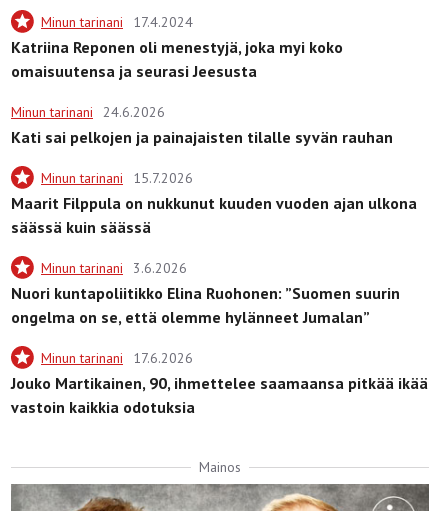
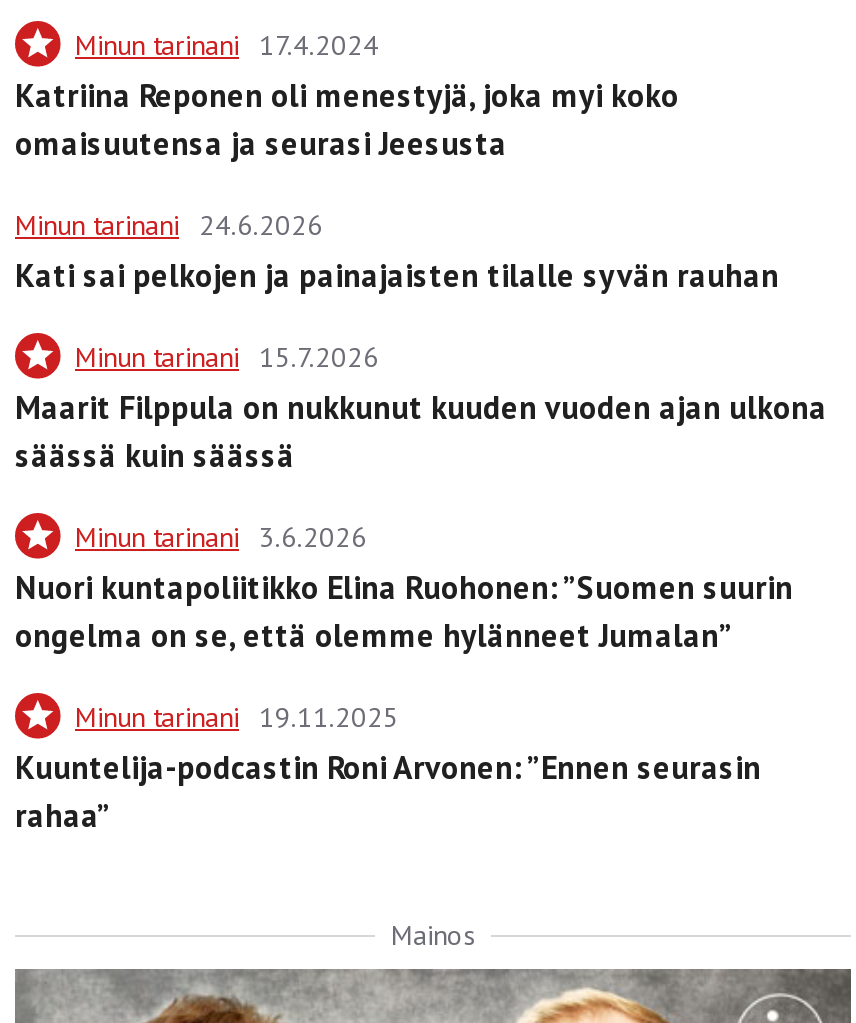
[11,349,428,417] Minun tarinani 17.6.2026 | Jouko Martikainen, 90, ihmettelee saamaansa pitkää ikää | vastoin kaikkia odotuksia -> [15,698,761,834] Minun tarinani 19.11.2025 | Kuuntelija-podcastin Roni Arvonen: ”Ennen seurasin | rahaa”

